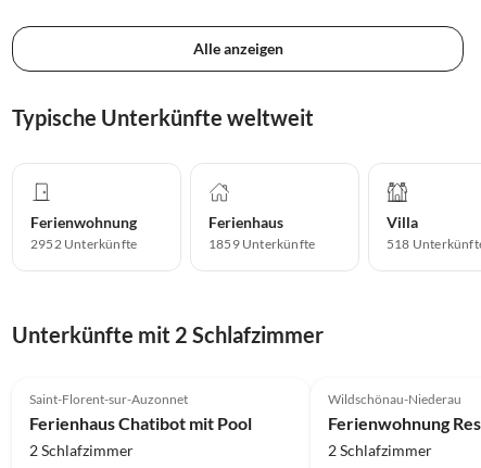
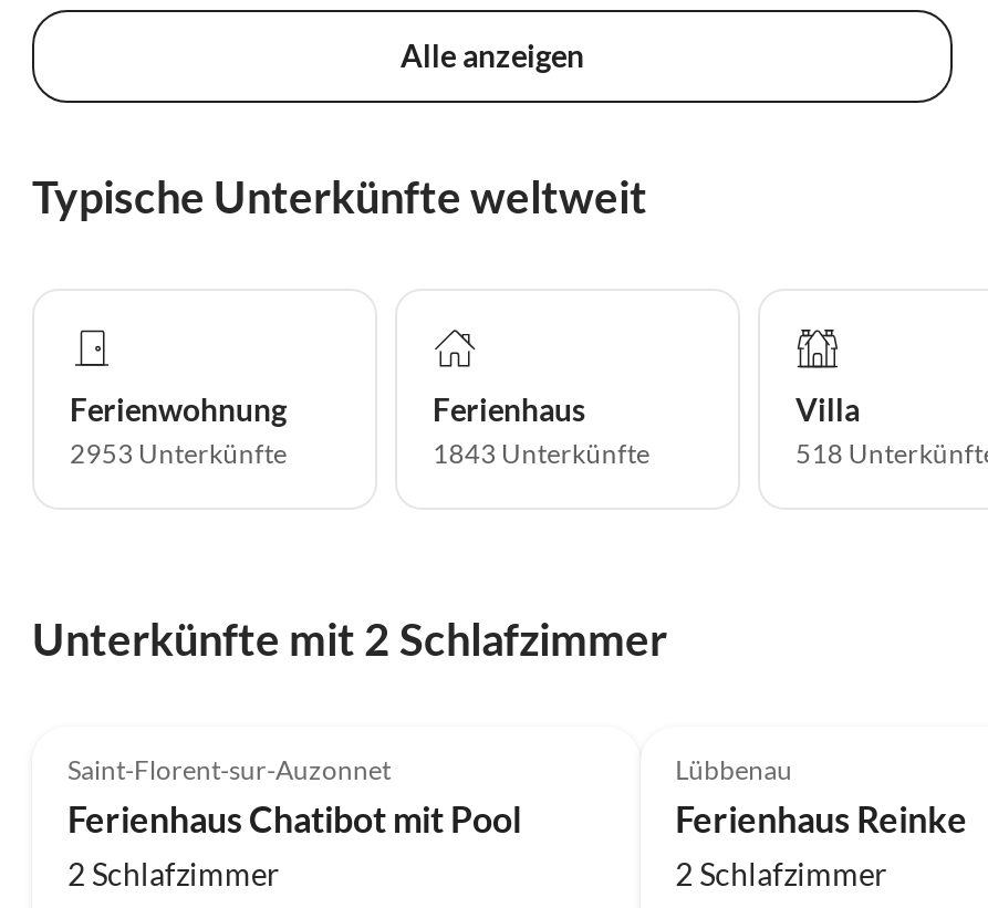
[30,236,137,252] 2952 Unterkünfte -> [70,438,287,471] 2953 Unterkünfte
[208,236,315,252] 1859 Unterkünfte -> [433,438,650,471] 1843 Unterkünfte
[328,391,461,407] Wildschönau-Niederau -> [675,753,967,839] Lübbenau | Ferienhaus Reinke

